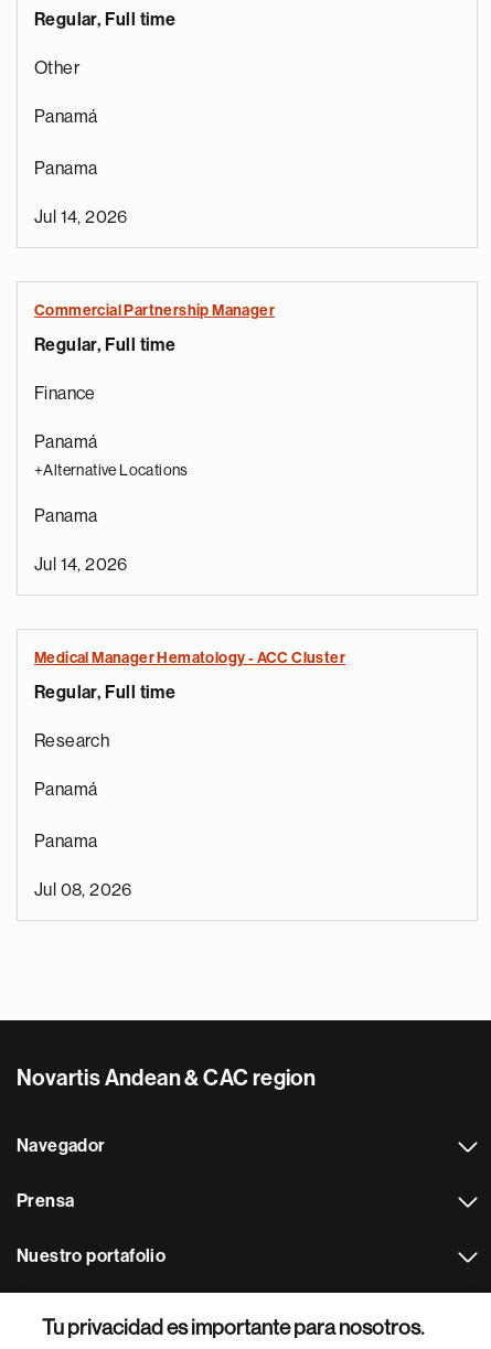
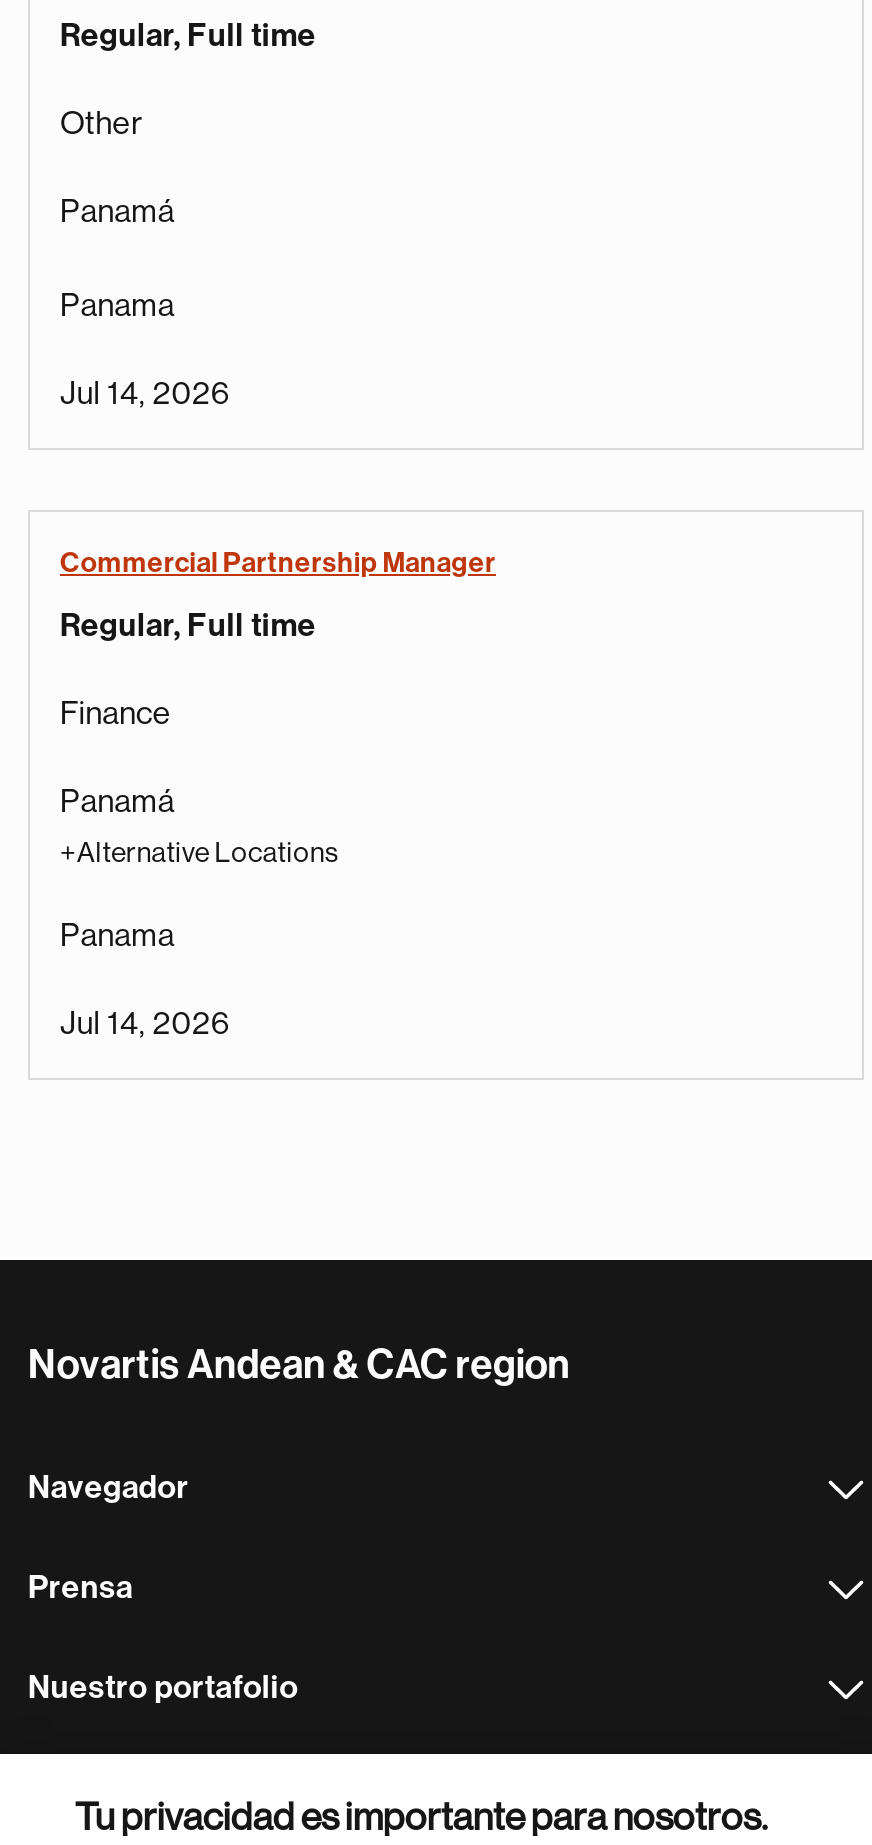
[34,650,345,899] Medical Manager Hematology - ACC Cluster | Regular, Full time | Research | Panamá | Panama | Jul 08, 2026 -> none

